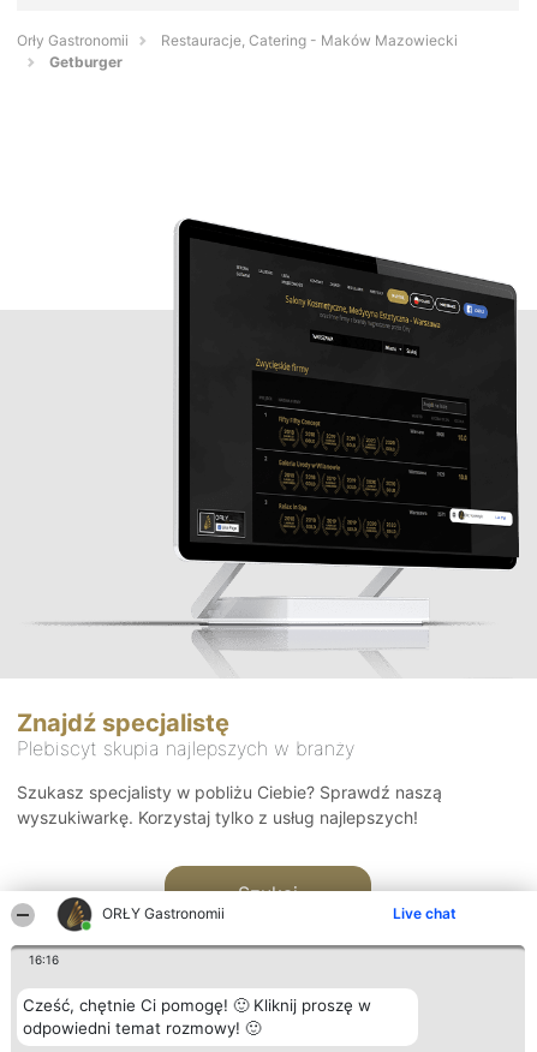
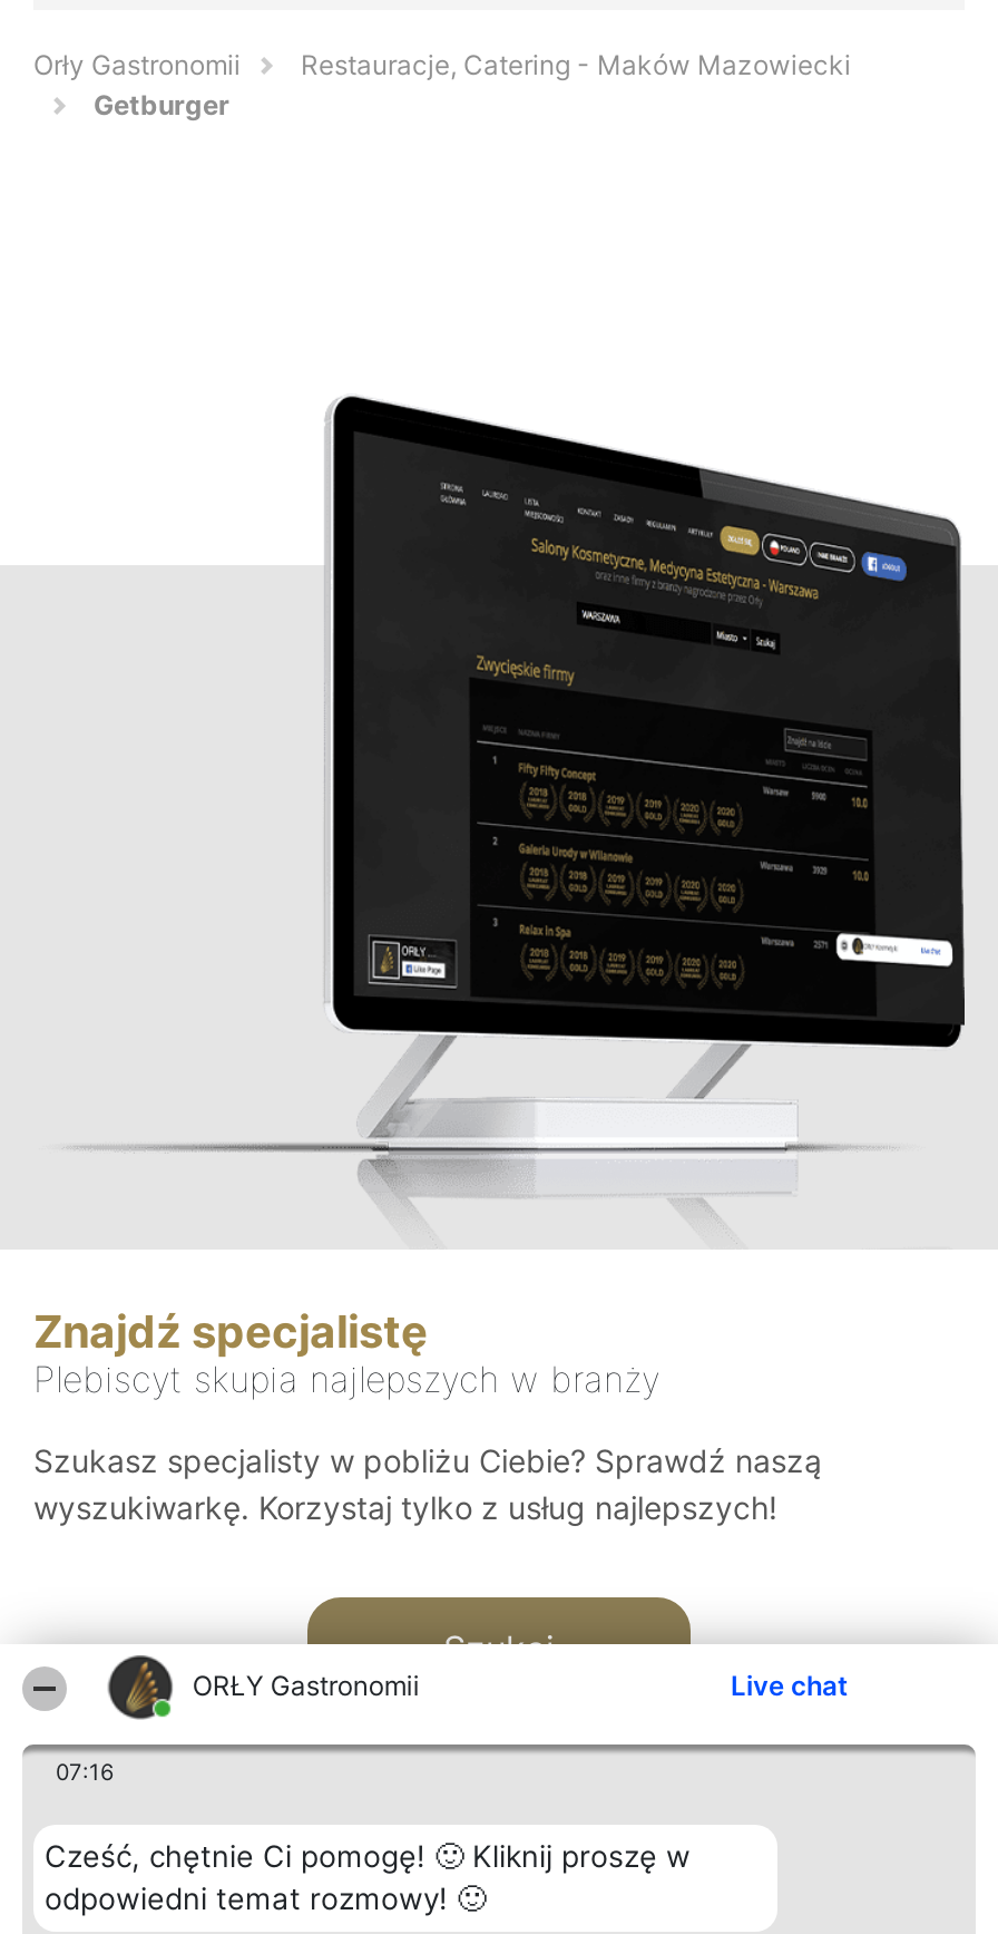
[29,952,59,967] 16:16 -> [56,1758,114,1785] 07:16

